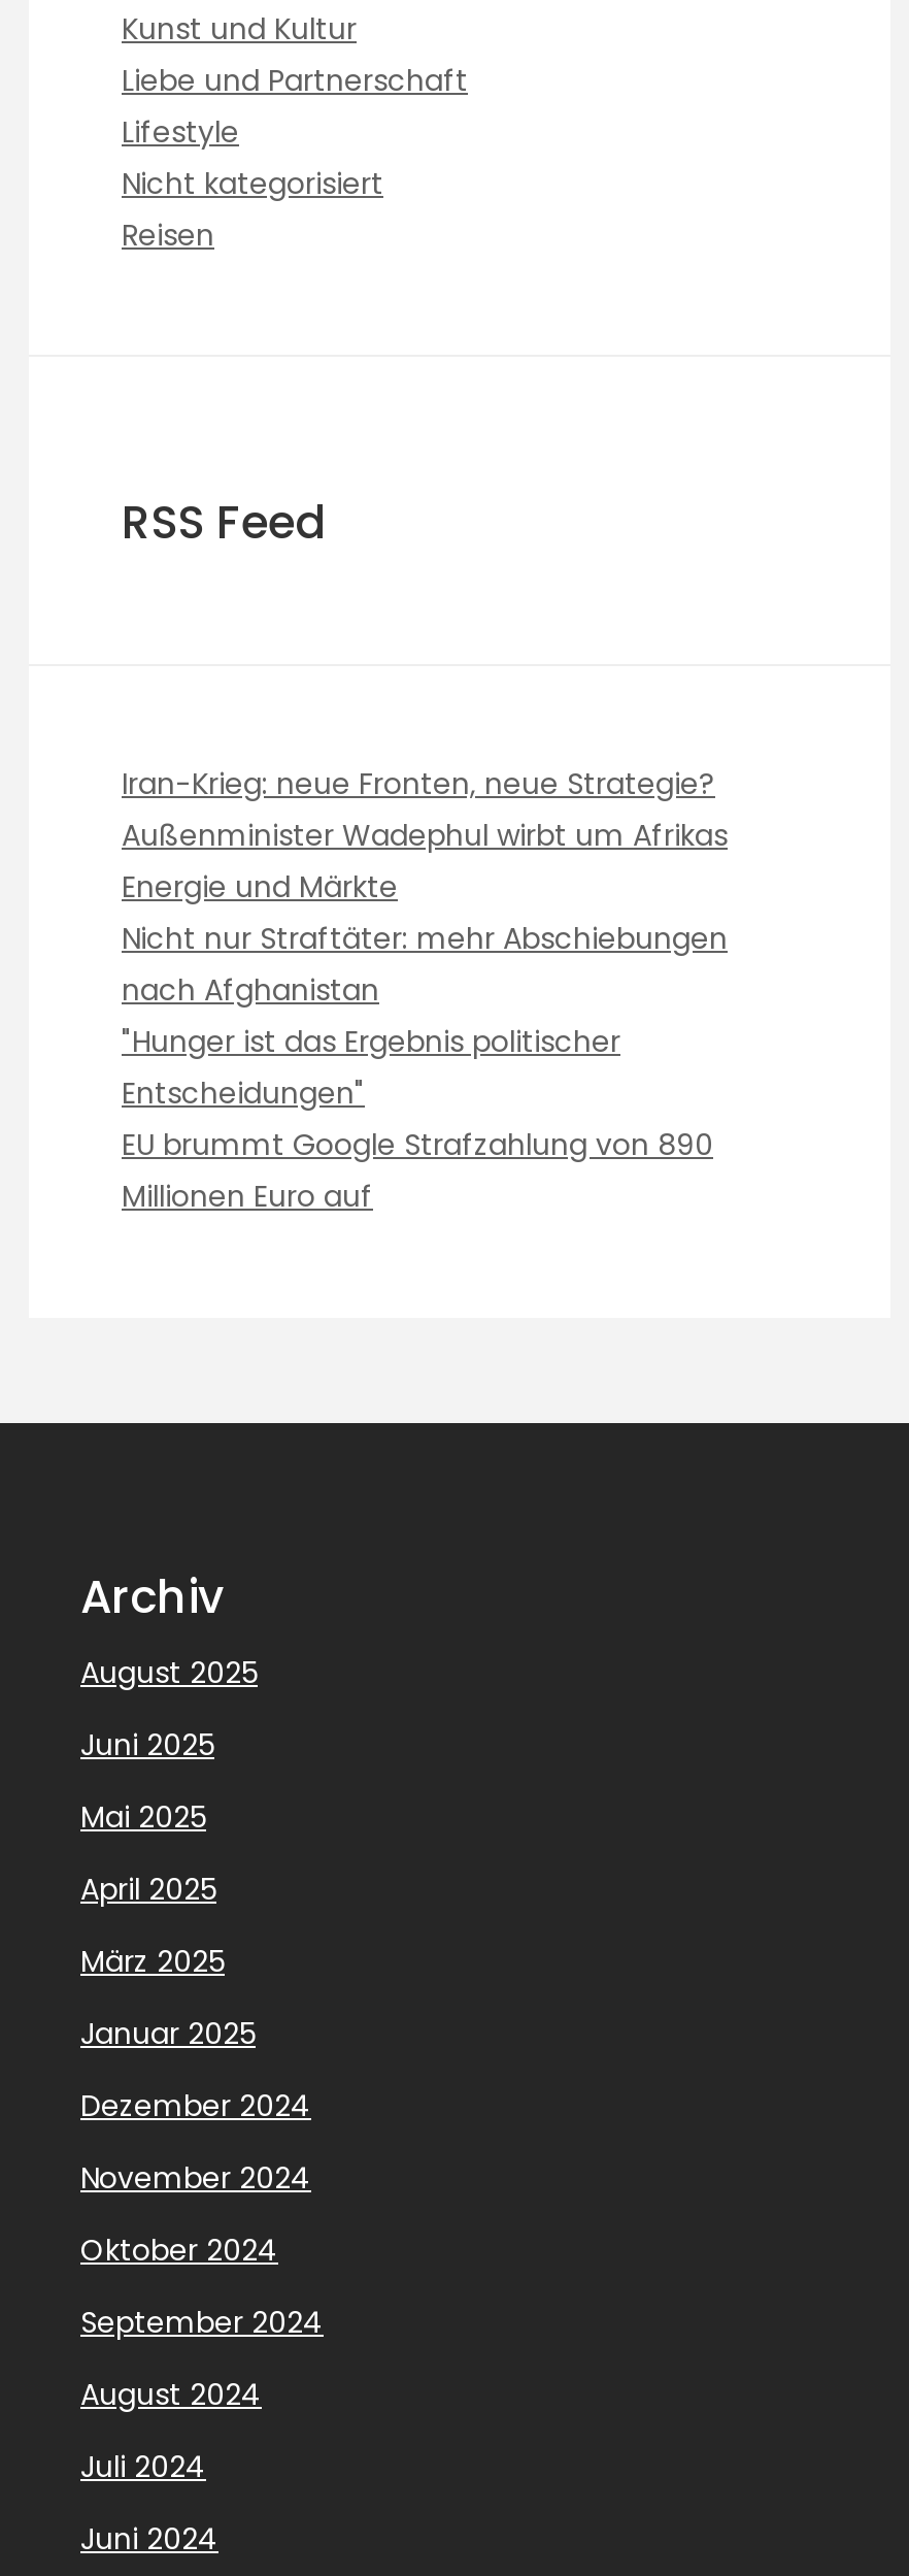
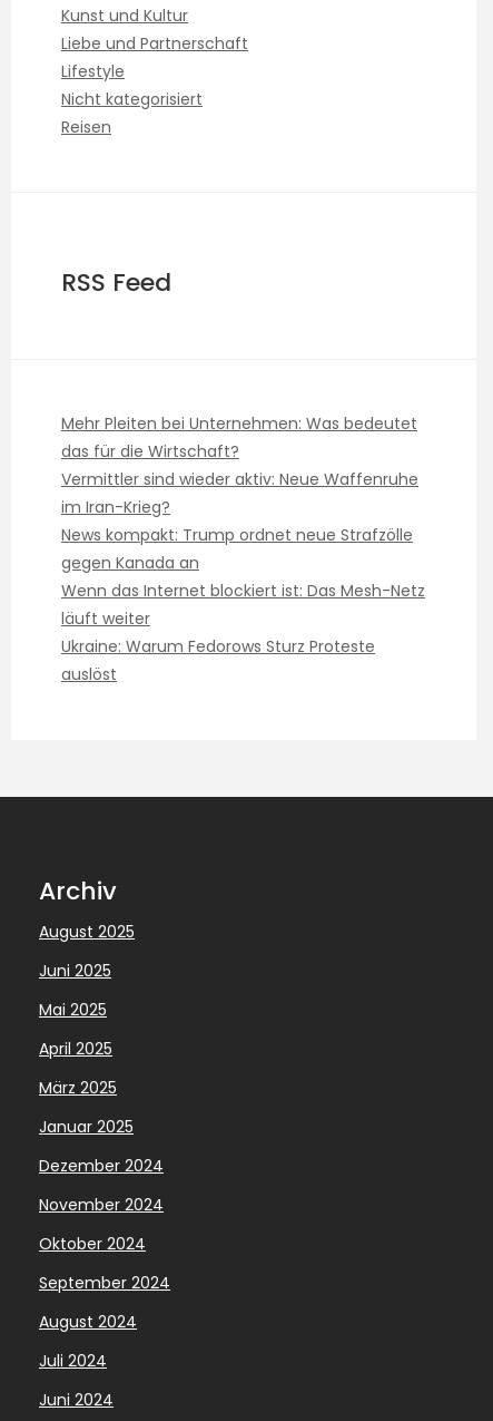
[122,763,728,1217] Iran-Krieg: neue Fronten, neue Strategie? | Außenminister Wadephul wirbt um Afrikas | Energie und Märkte | Nicht nur Straftäter: mehr Abschiebungen | nach Afghanistan | "Hunger ist das Ergebnis politischer | Entscheidungen" | EU brummt Google Strafzahlung von 890 | Millionen Euro auf -> [61,412,425,686] Mehr Pleiten bei Unternehmen: Was bedeutet | das für die Wirtschaft? | Vermittler sind wieder aktiv: Neue Waffenruhe | im Iran-Krieg? | News kompakt: Trump ordnet neue Strafzölle | gegen Kanada an | Wenn das Internet blockiert ist: Das Mesh-Netz | läuft weiter | Ukraine: Warum Fedorows Sturz Proteste | auslöst

